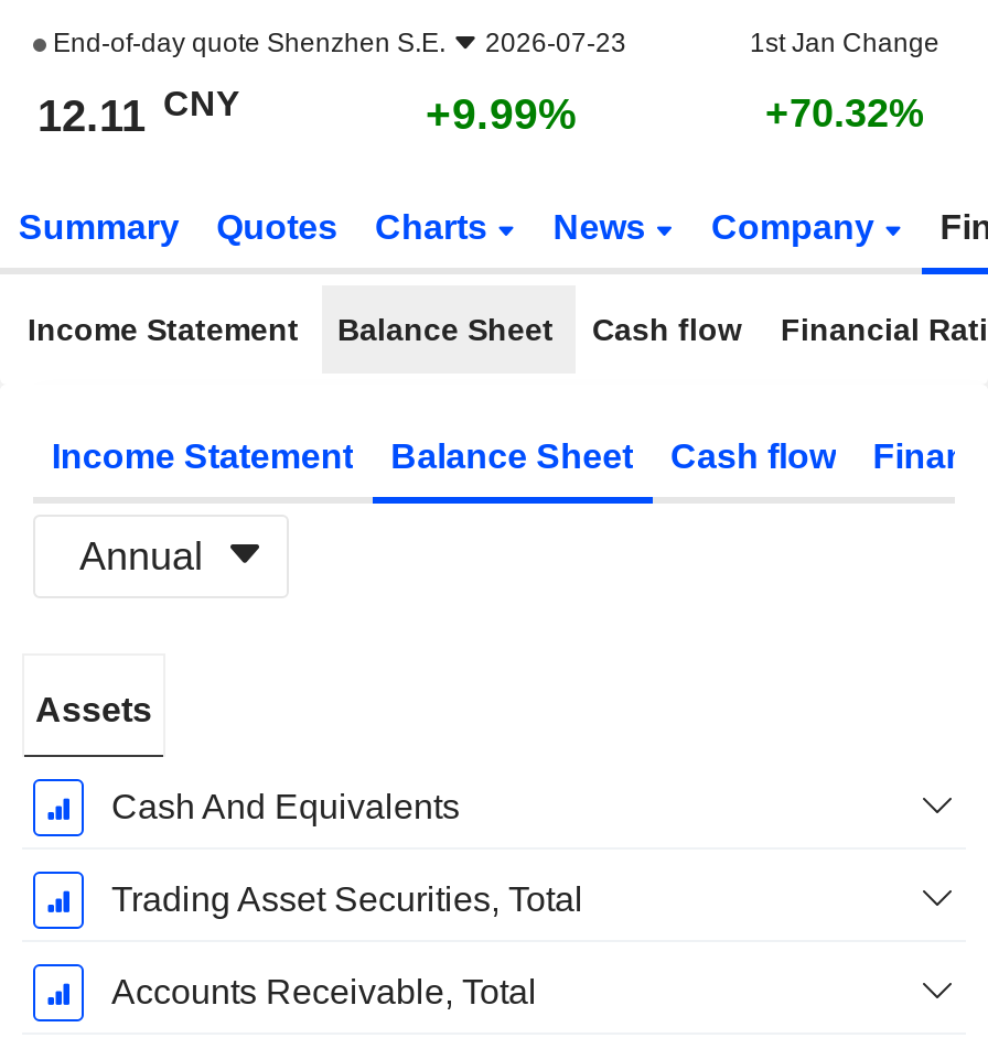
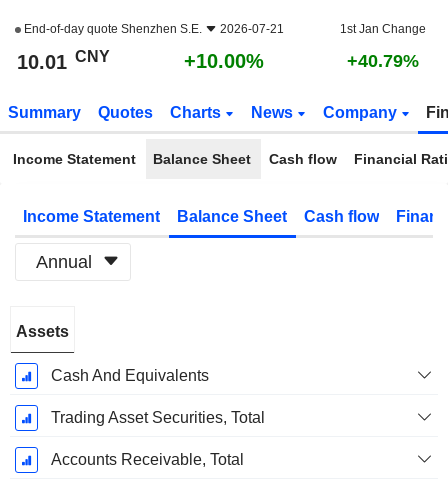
[46,28,626,58] End-of-day quote Shenzhen S.E. 2026-07-23 -> [21,22,284,36] End-of-day quote Shenzhen S.E. 2026-07-21
[37,84,240,140] 12.11 CNY -> [17,47,110,73] 10.01 CNY
[426,89,578,138] +9.99% -> [184,50,264,72] +10.00%
[765,91,924,136] +70.32% -> [347,51,419,71] +40.79%

